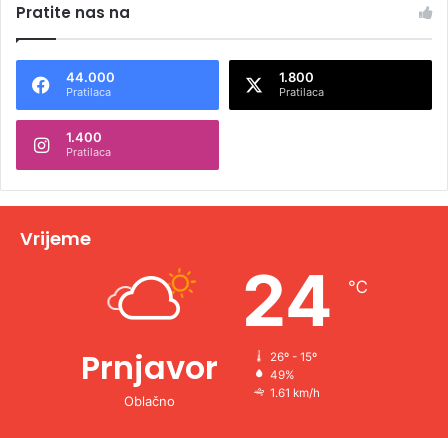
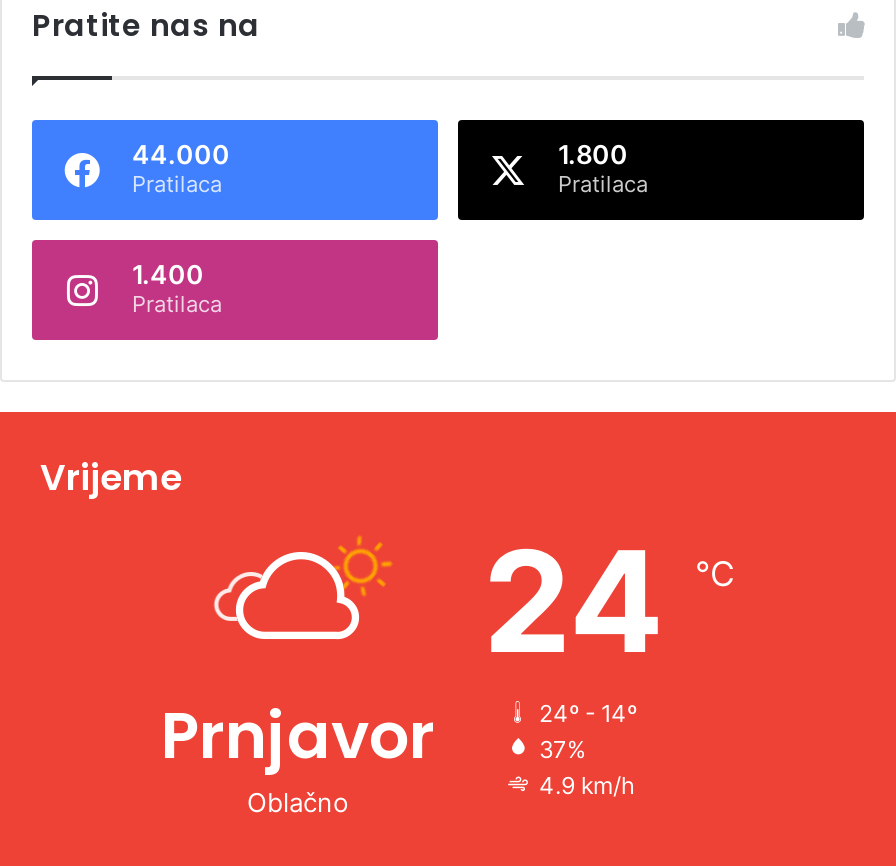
[266,350,319,400] 26º - 15º | 49% | 1.61 km/h -> [533,700,637,800] 24º - 14º | 37% | 4.9 km/h

